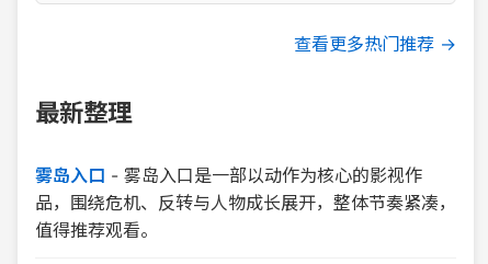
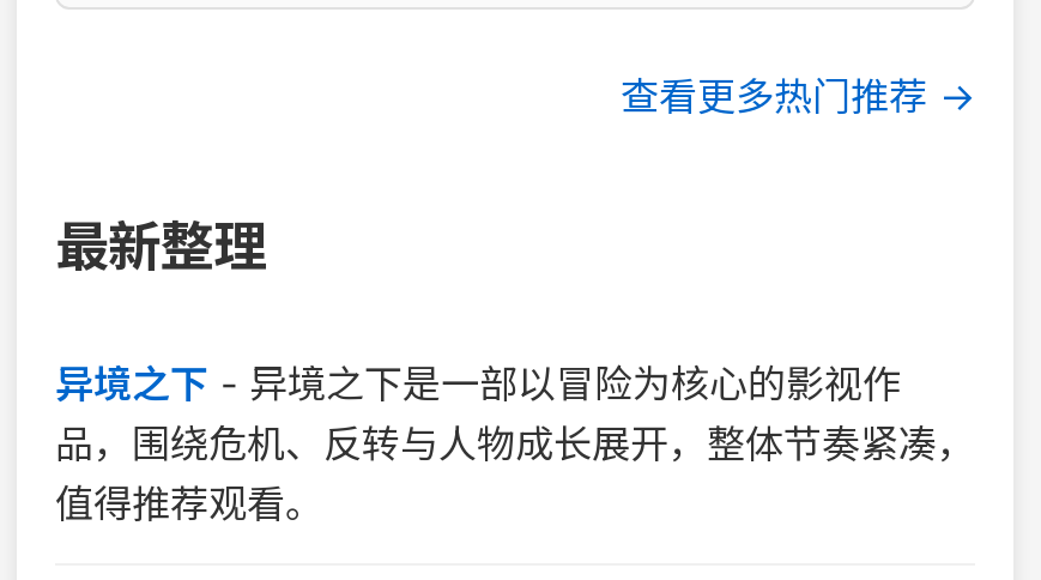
[35,164,422,186] 雾岛入口-雾岛入口是一部以动作为核心的影视作 -> [55,360,901,407] 异境之下-异境之下是一部以冒险为核心的影视作

